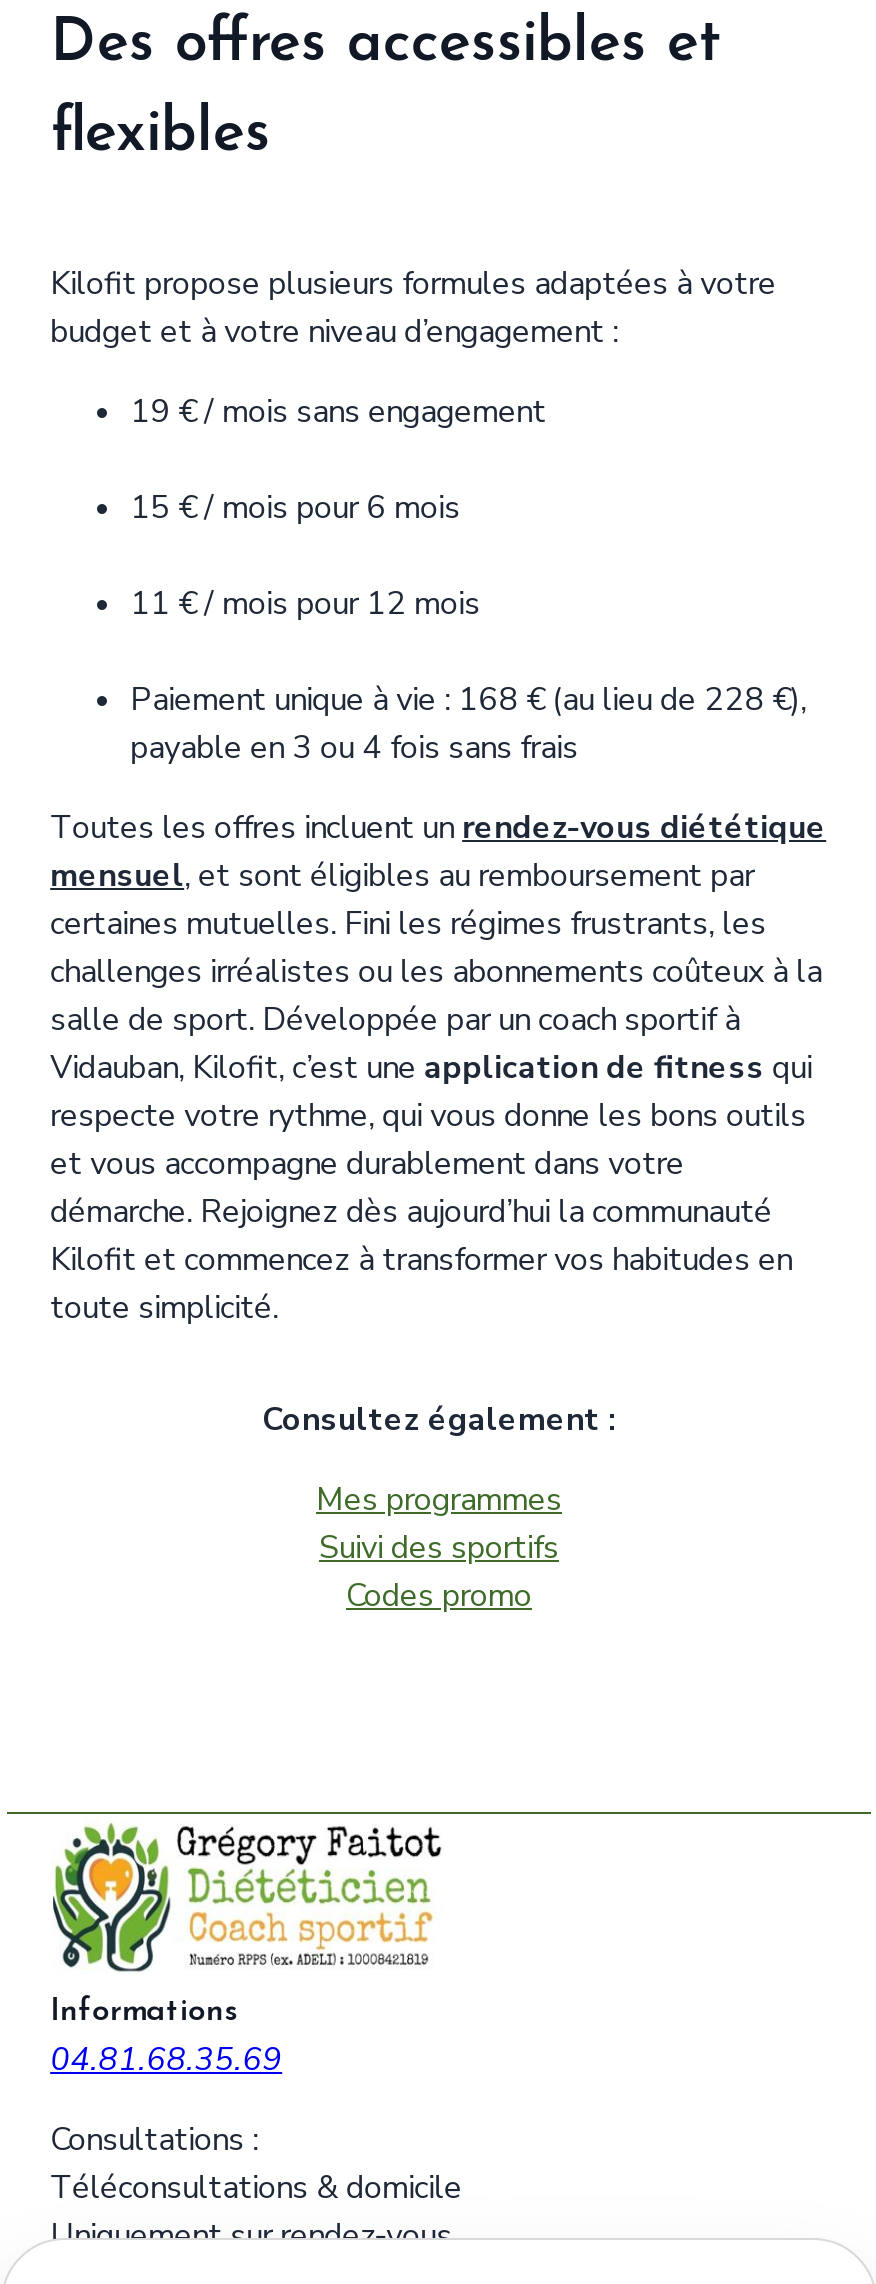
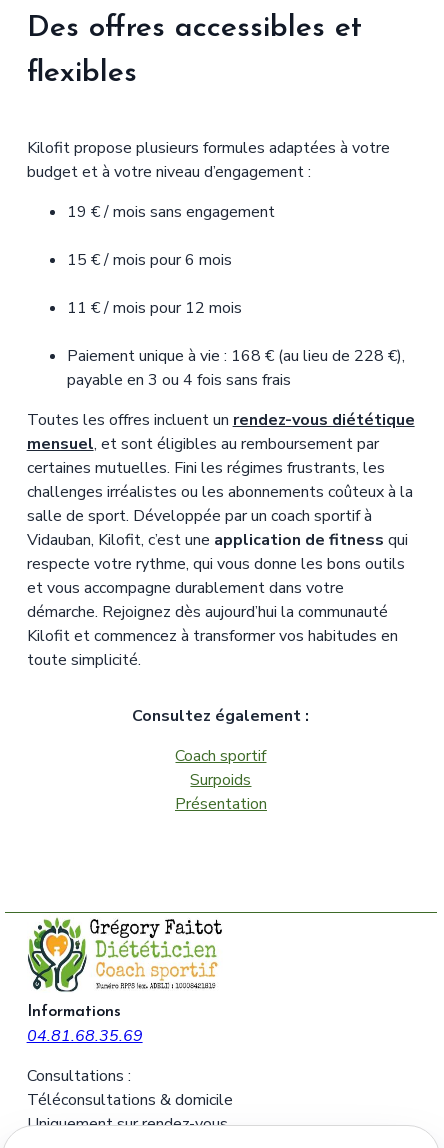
[316,1477,562,1617] Mes programmes | Suivi des sportifs | Codes promo -> [175,745,267,815] Coach sportif | Surpoids | Présentation

